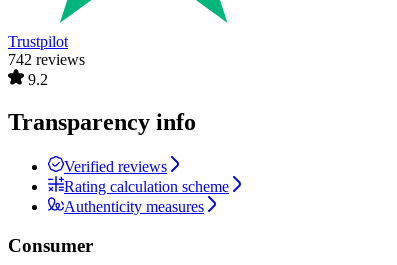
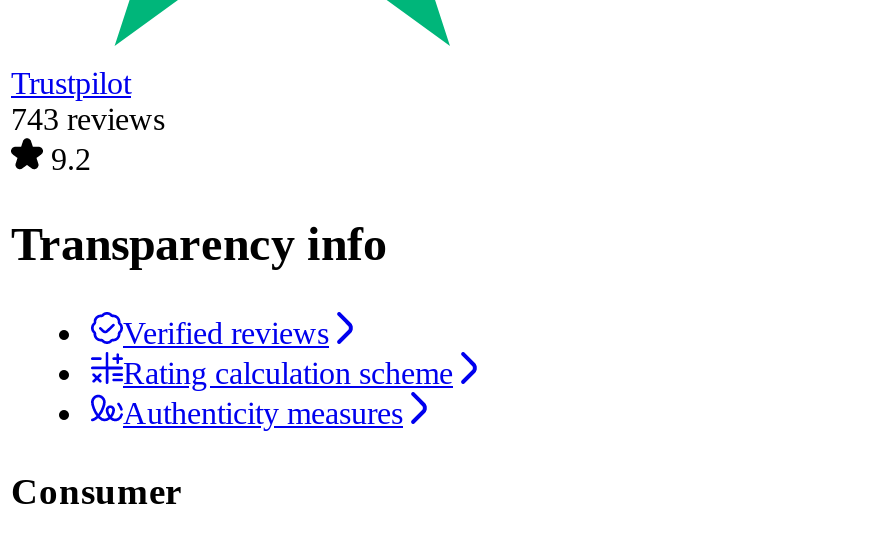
[8,51,85,68] 742 reviews -> [11,103,165,137] 743 reviews

